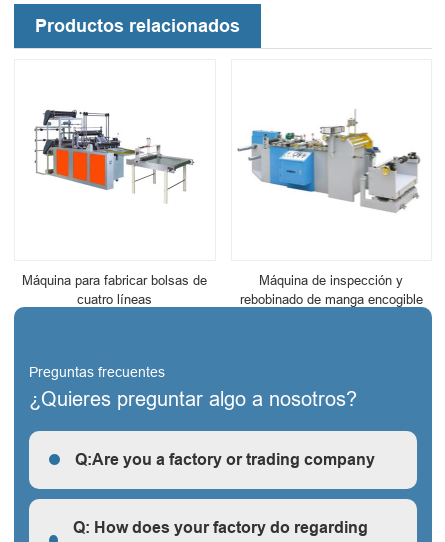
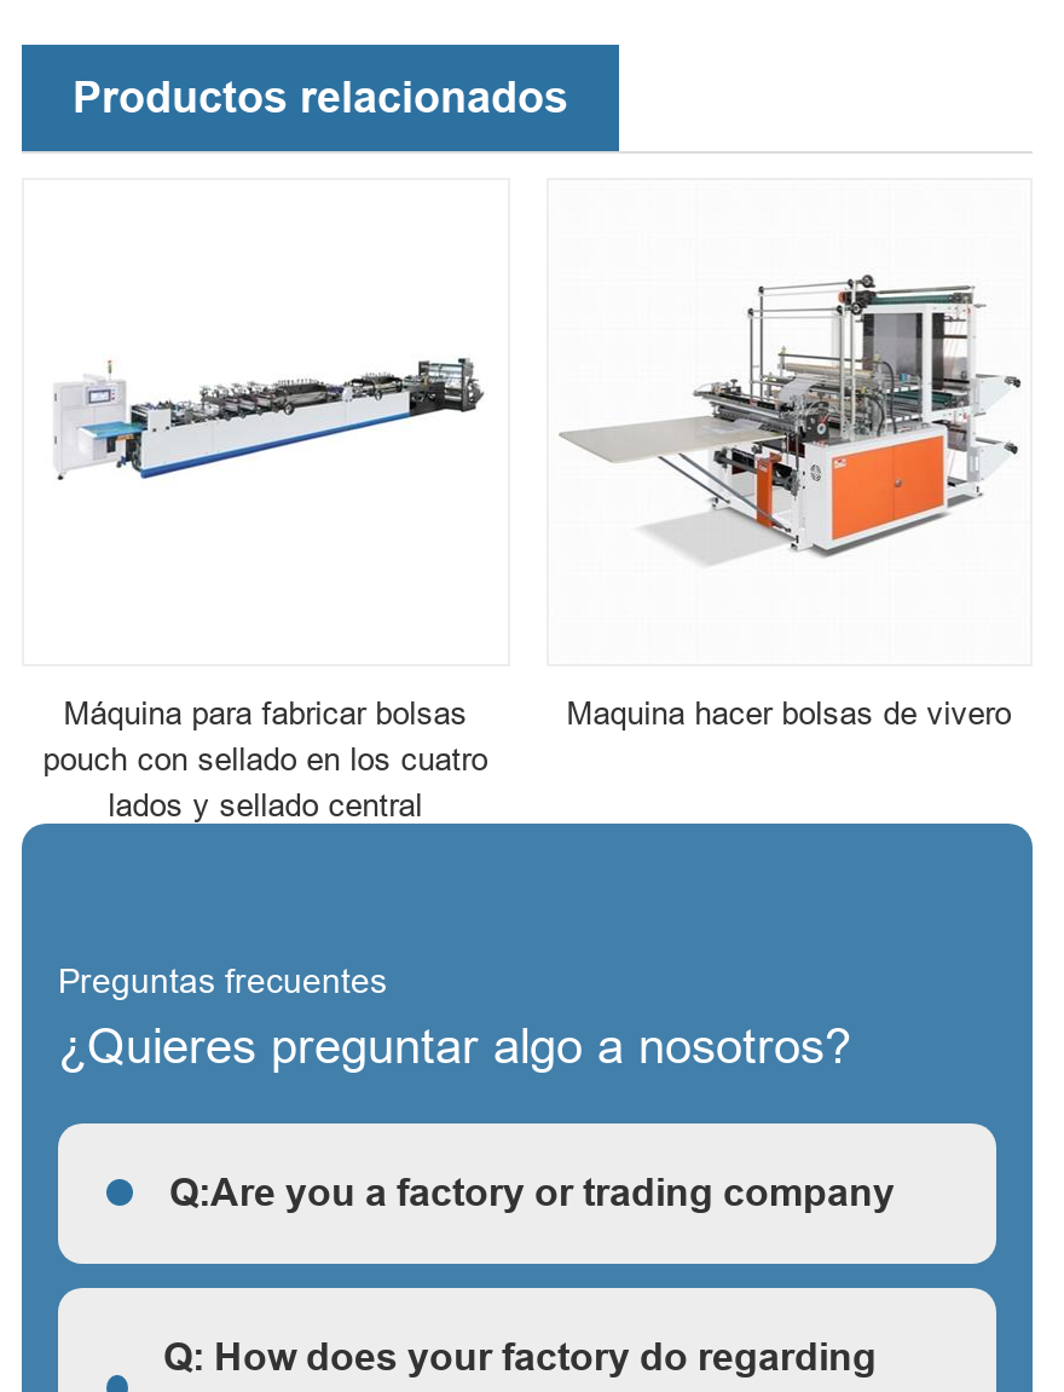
[237,99,421,213] [image] -> [559,272,1023,565] [image]
[28,109,199,204] [image] -> [53,347,486,524] [image]
[22,271,207,306] Máquina para fabricar bolsas de | cuatro líneas -> [43,692,488,822] Máquina para fabricar bolsas | pouch con sellado en los cuatro | lados y sellado central
[240,271,423,306] Máquina de inspección y | rebobinado de manga encogible -> [566,692,1011,730] Maquina hacer bolsas de vivero

